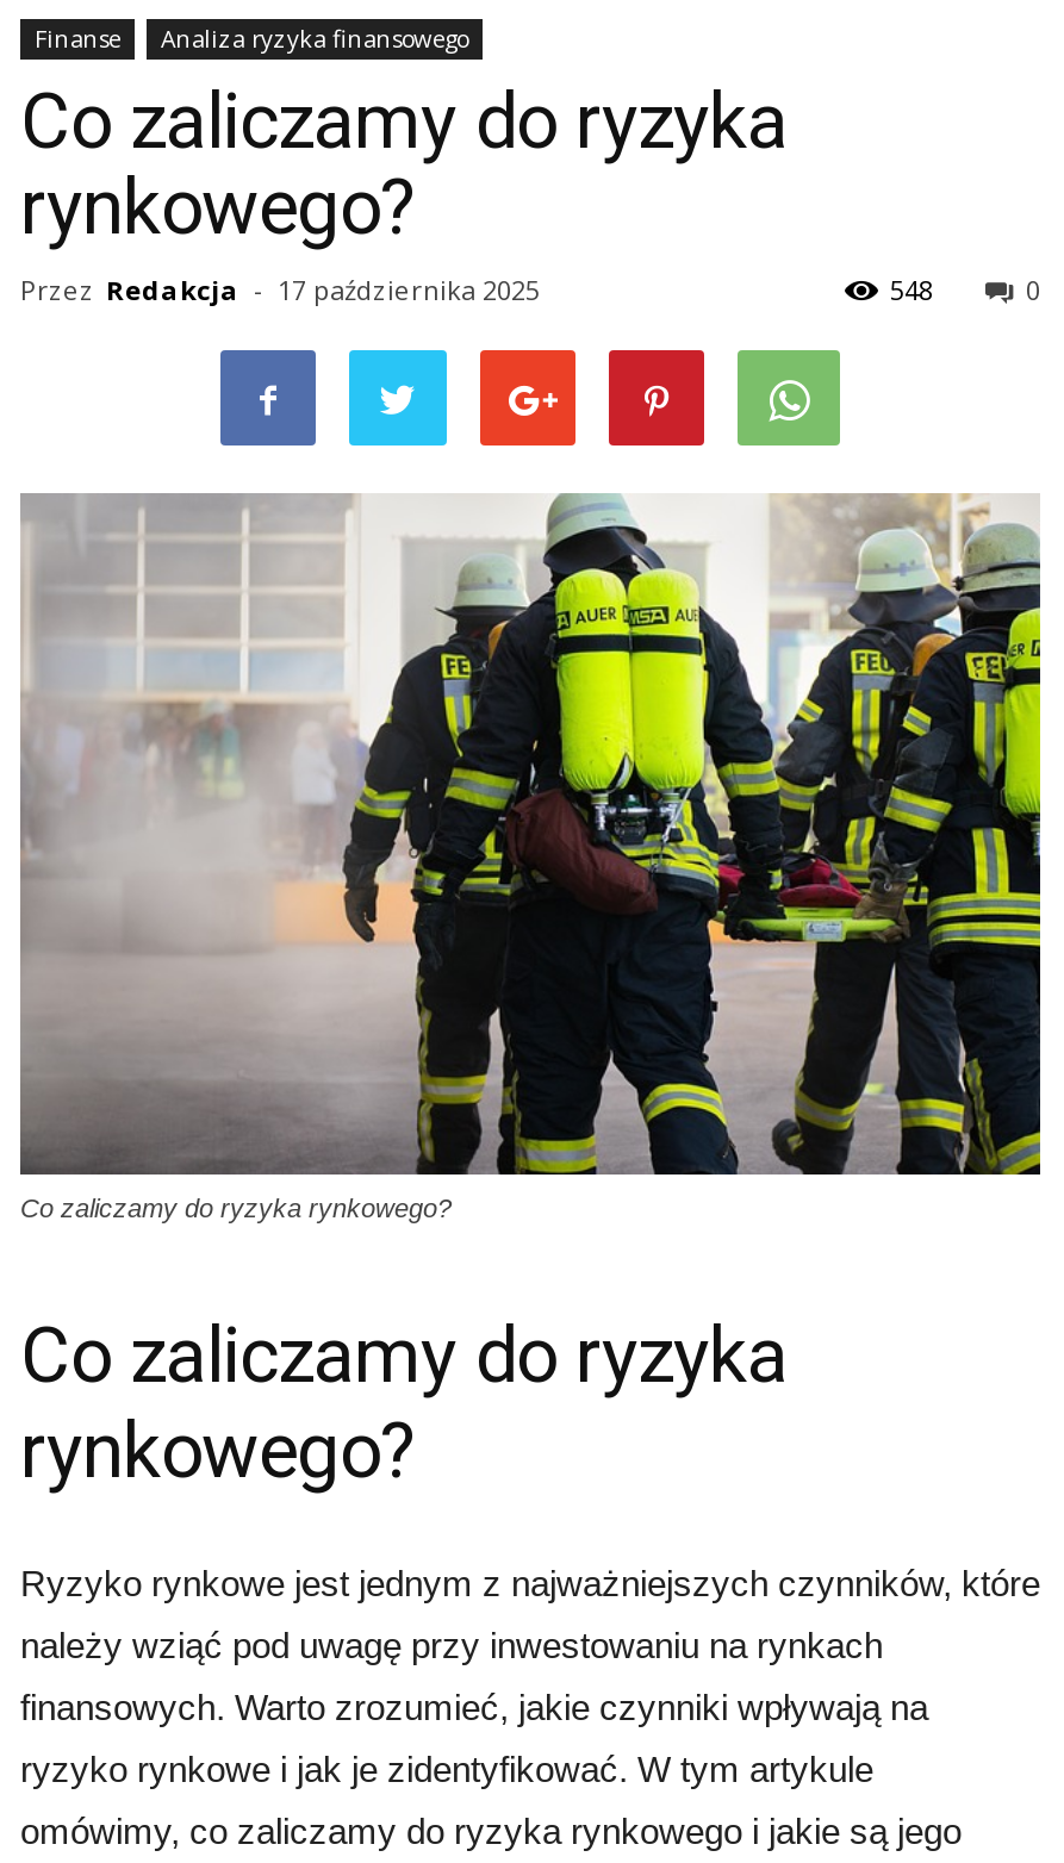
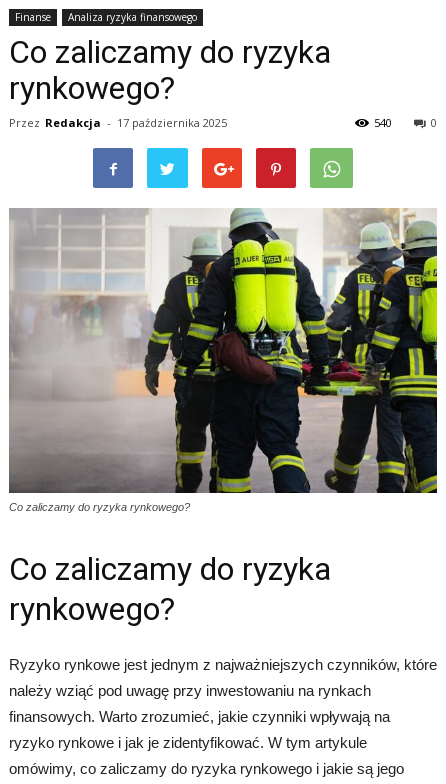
[890,272,933,307] 548 -> [374,115,392,130] 540

